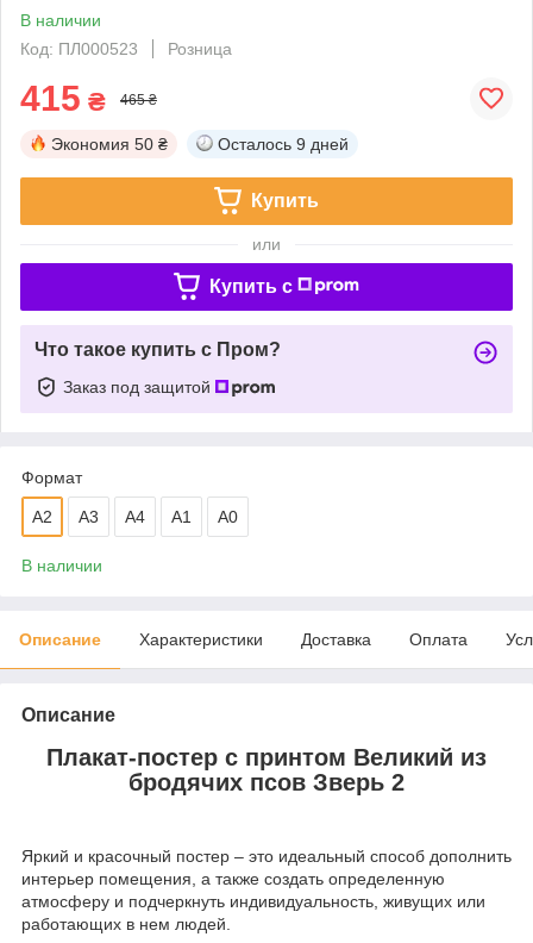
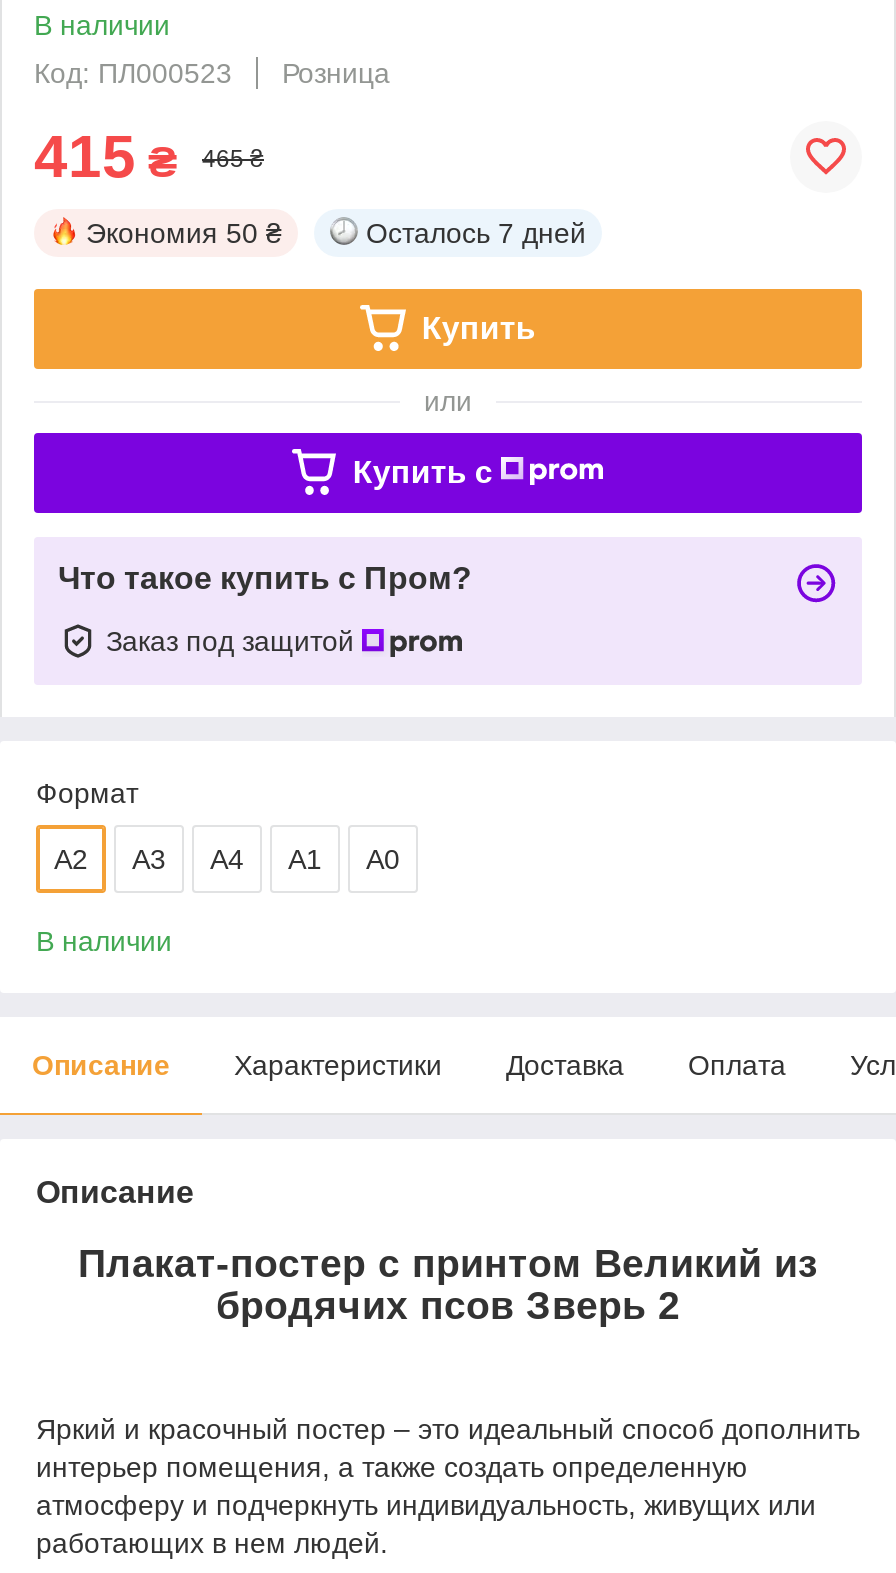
[218,134,349,153] Осталось 9 дней -> [366,217,586,249] Осталось 7 дней

